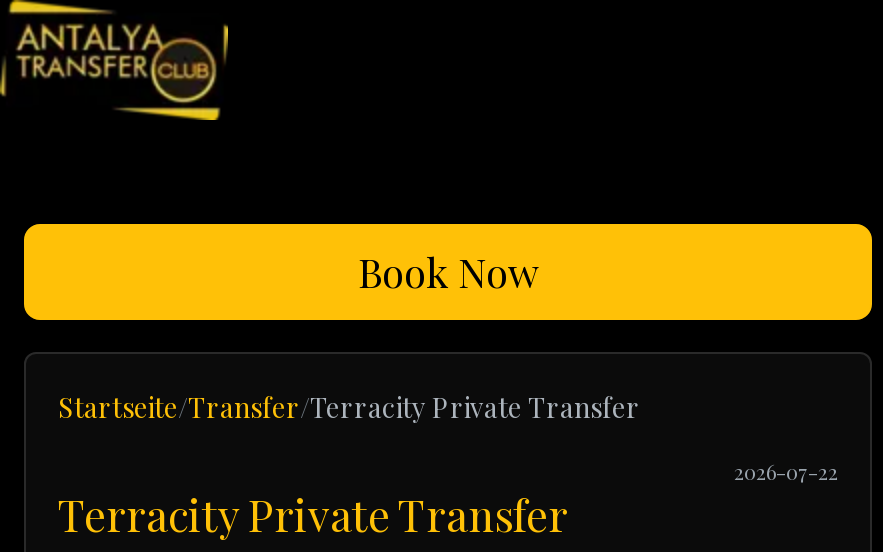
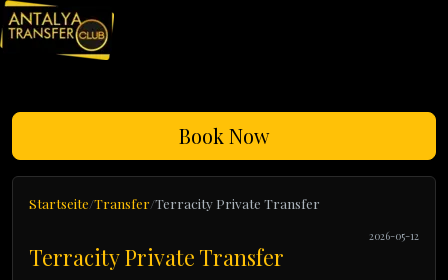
[734,458,838,486] 2026-07-22 -> [369,229,419,243] 2026-05-12

